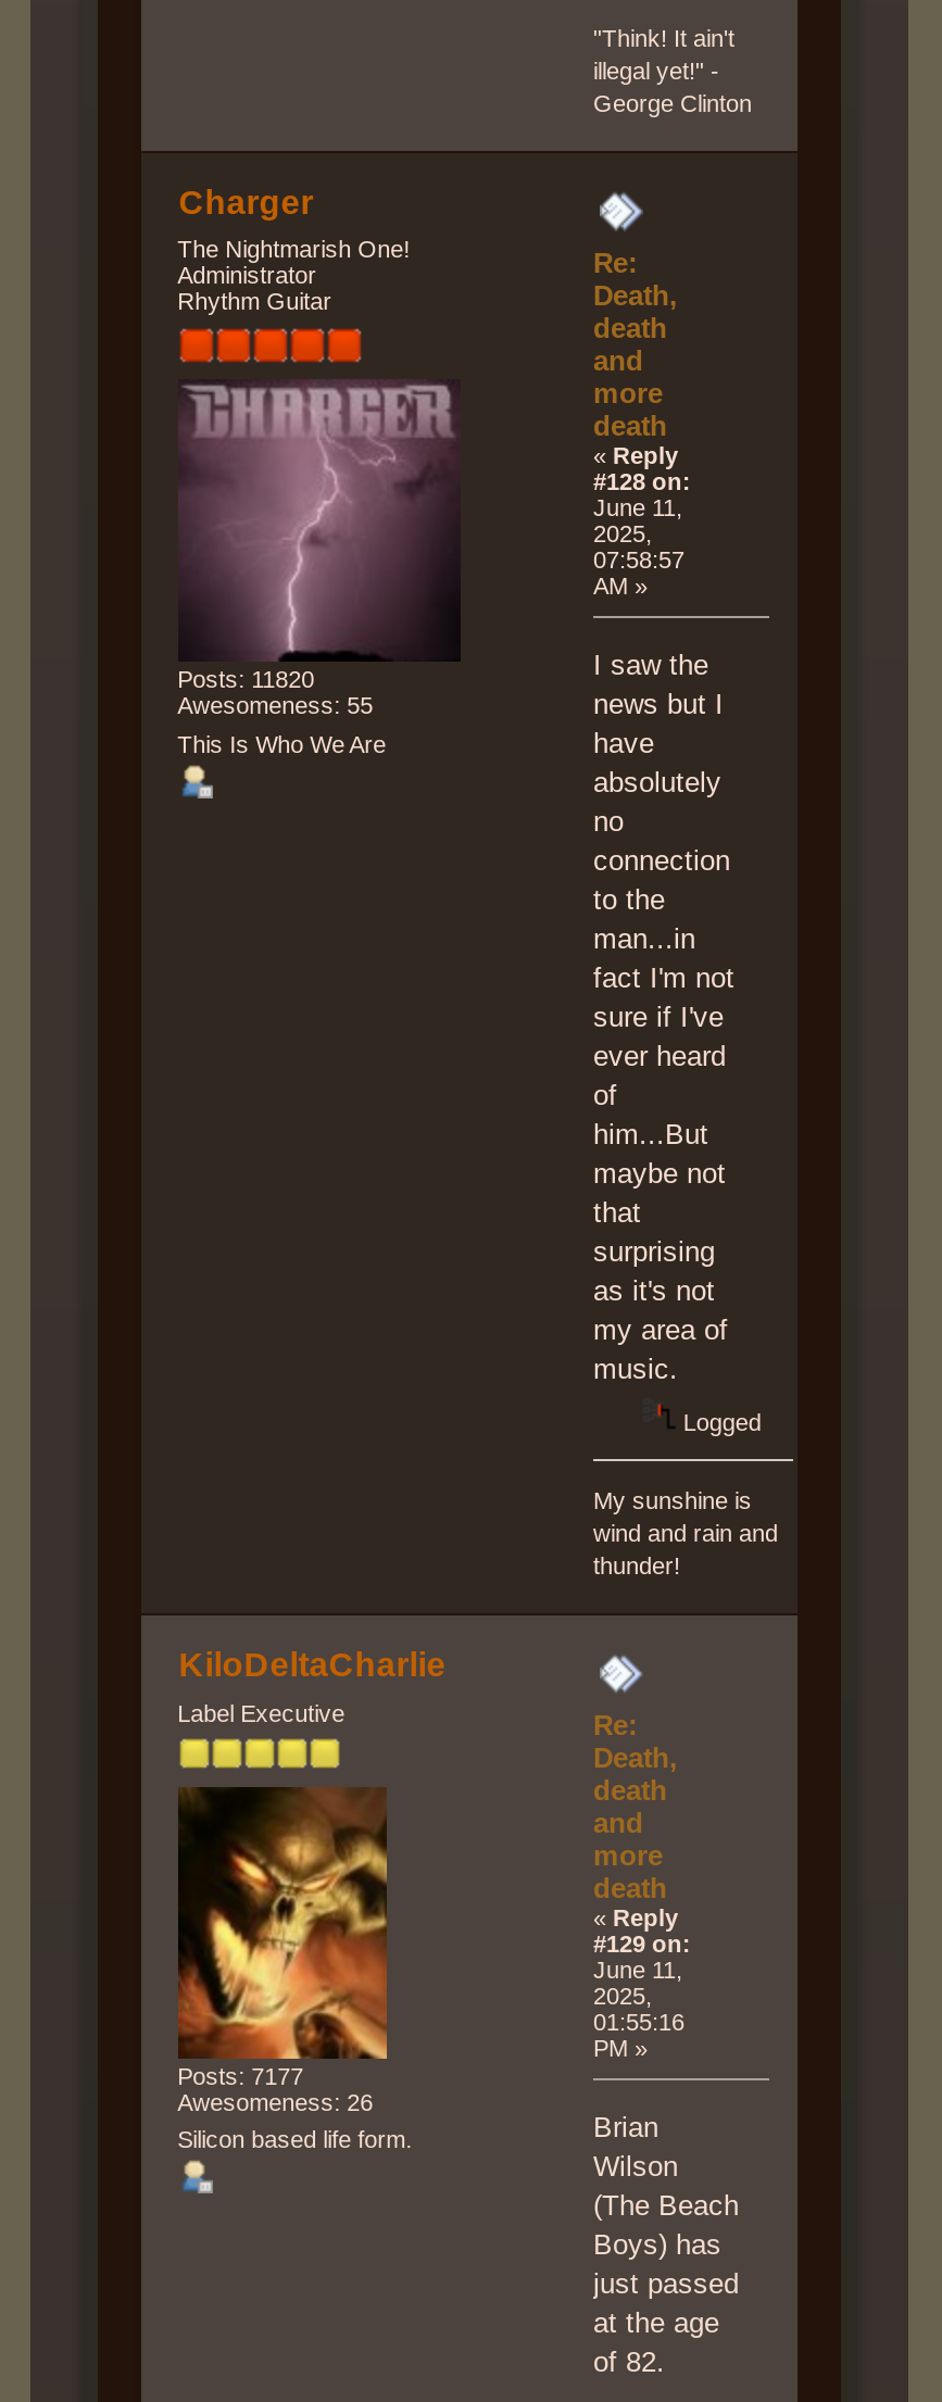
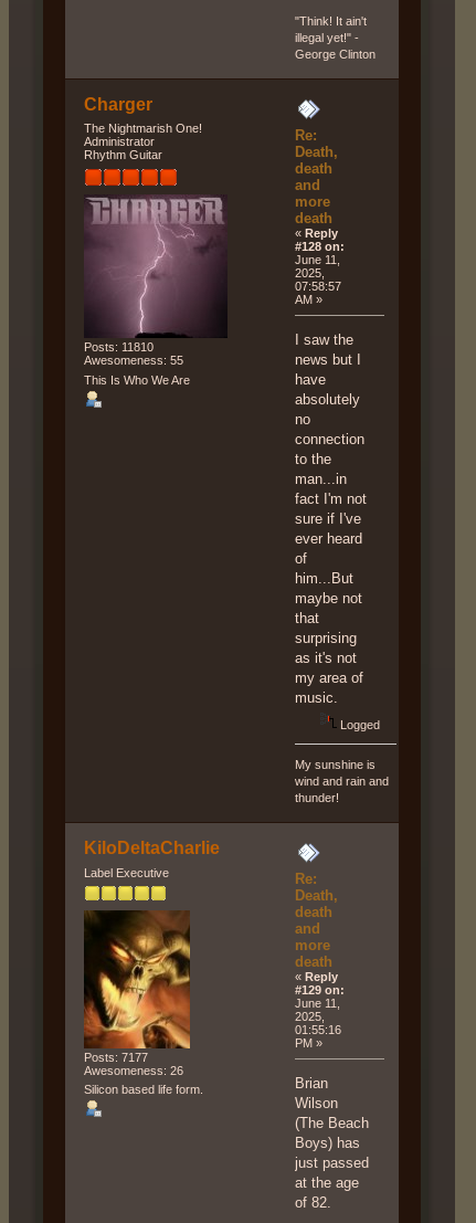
[177,667,314,693] Posts: 11820 -> [83,341,153,354] Posts: 11810

